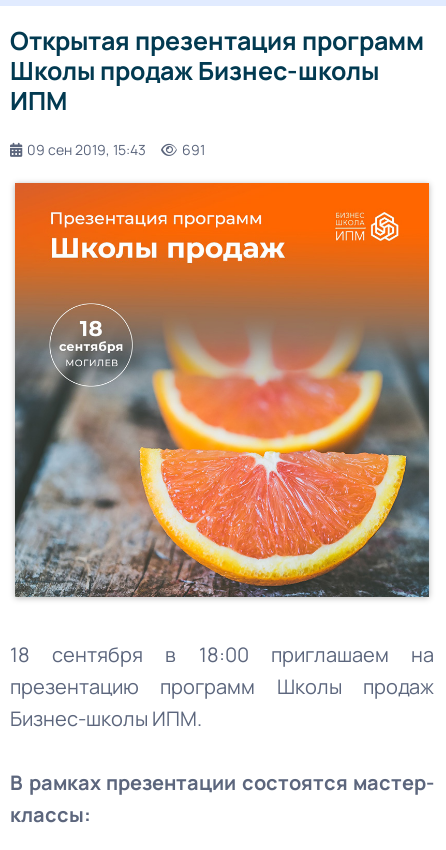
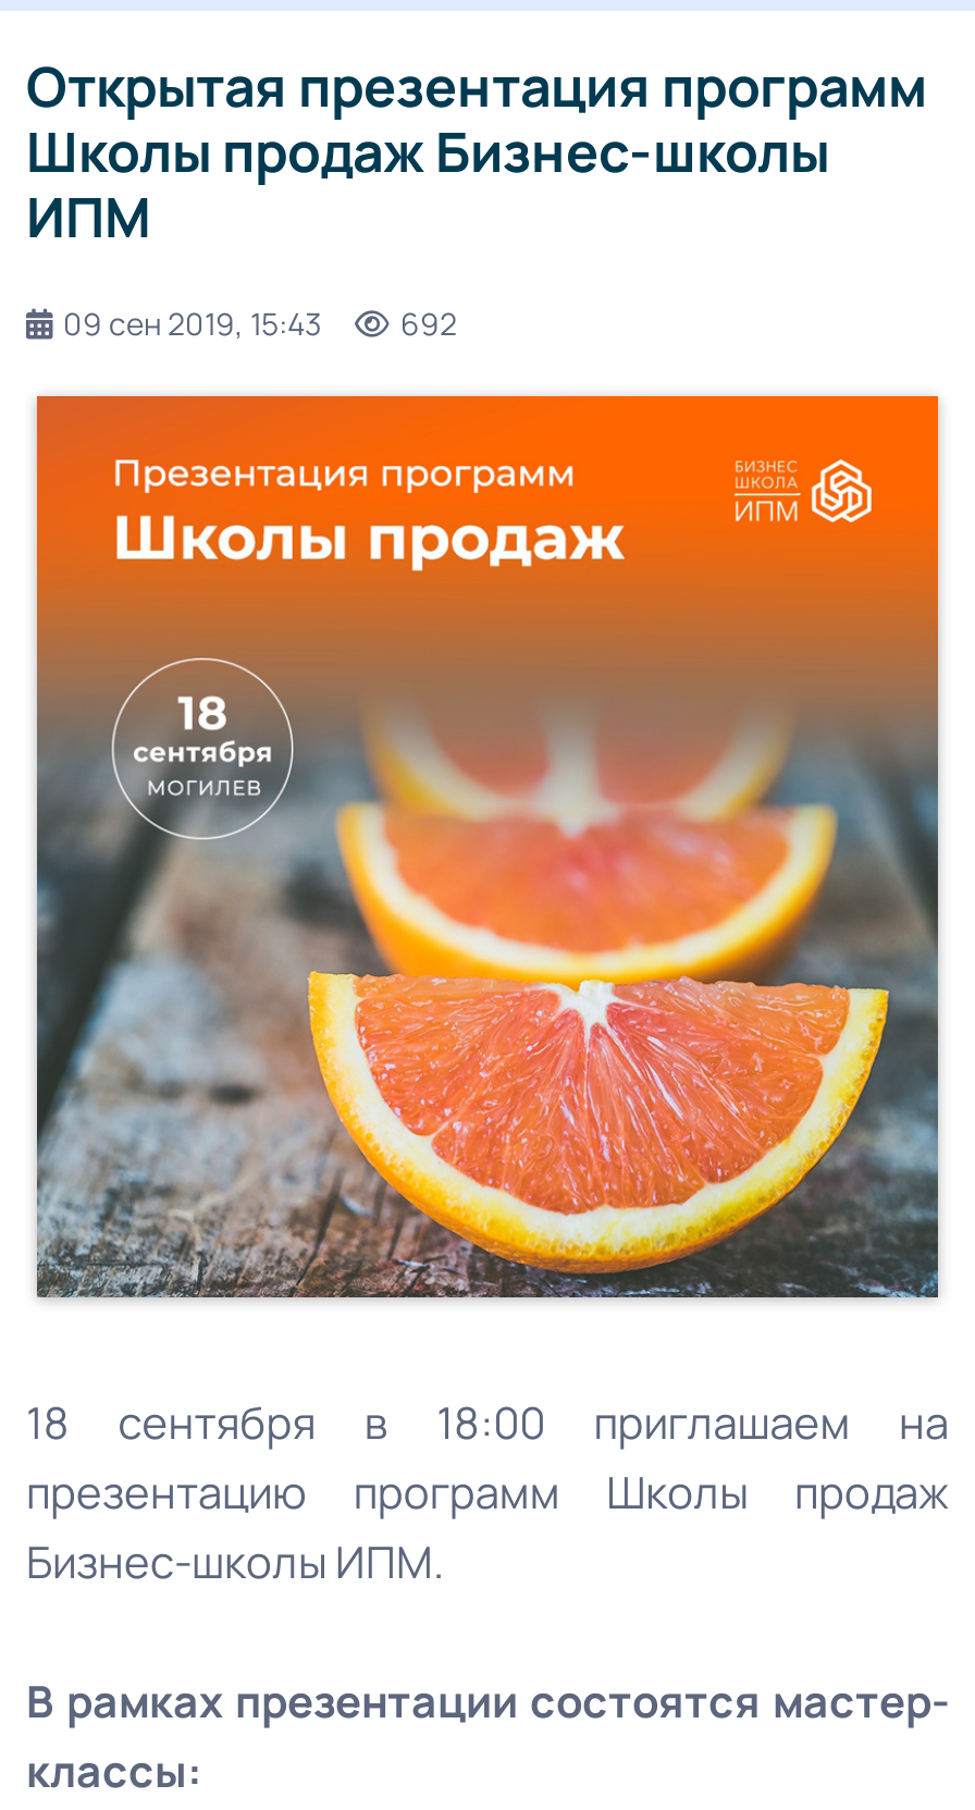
[27,140,205,159] 09 сен 2019, 15:43 691 -> [63,303,457,344] 09 сен 2019, 15:43 692

